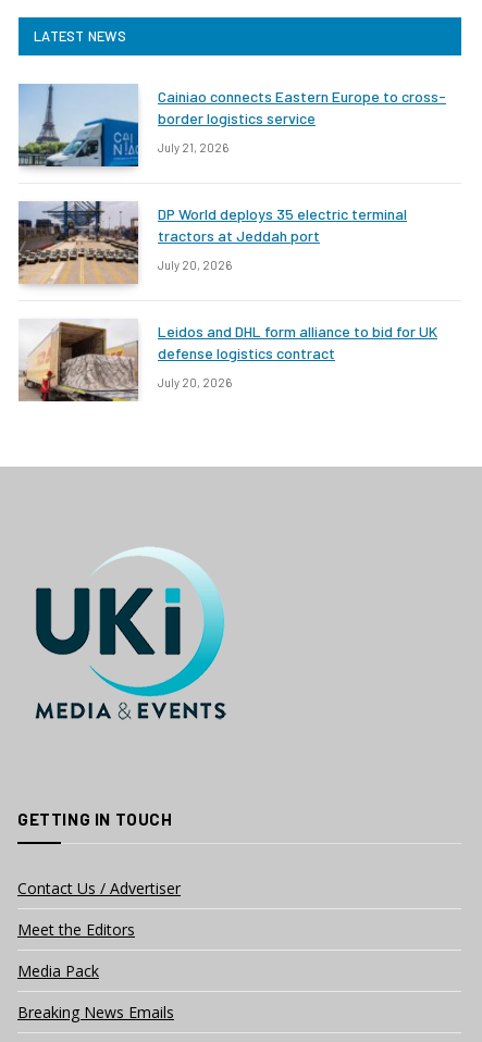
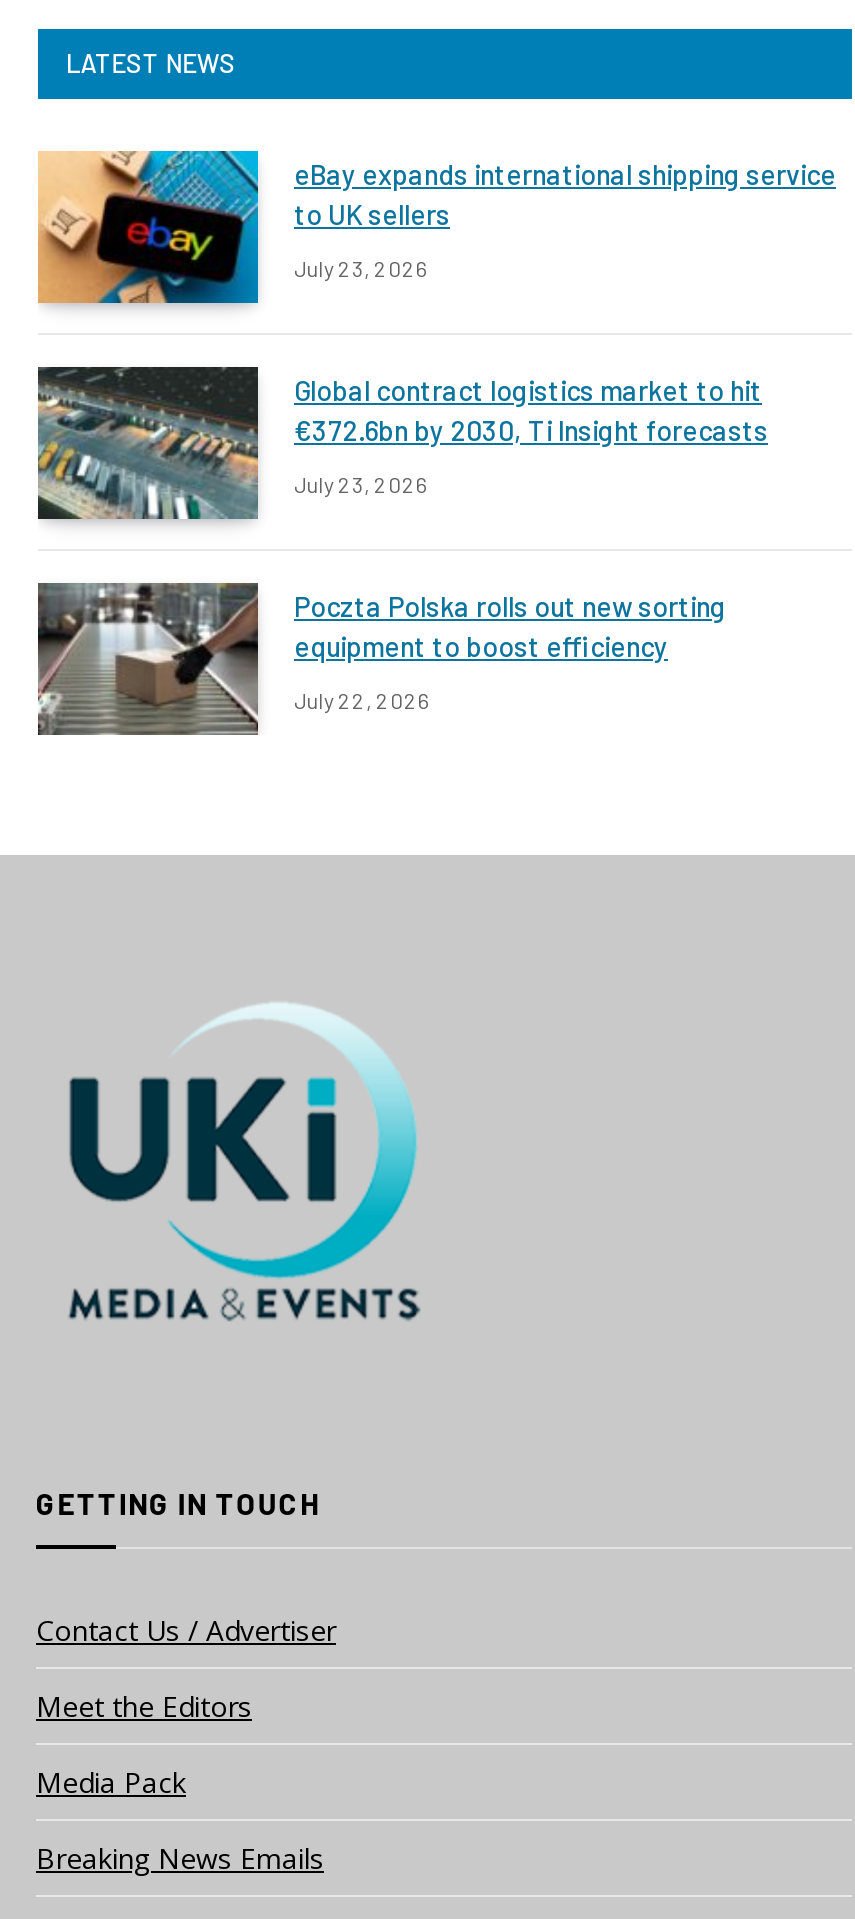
[17,83,446,168] [image] | Cainiao connects Eastern Europe to cross- | border logistics service -> [36,151,836,305] [image] | eBay expands international shipping service | to UK sellers
[158,140,228,155] July 21, 2026 -> [294,255,428,281] July 23, 2026
[17,201,407,284] [image] | DP World deploys 35 electric terminal | tractors at Jeddah port -> [36,365,768,521] [image] | Global contract logistics market to hit | €372.6bn by 2030, Ti Insight forecasts
[158,258,232,272] July 20, 2026 -> [294,471,428,497] July 23, 2026
[18,319,437,401] [image] | Leidos and DHL form alliance to bid for UK | defense logistics contract -> [36,581,726,735] [image] | Poczta Polska rolls out new sorting | equipment to boost efficiency
[158,375,232,389] July 20, 2026 -> [294,687,430,713] July 22, 2026

